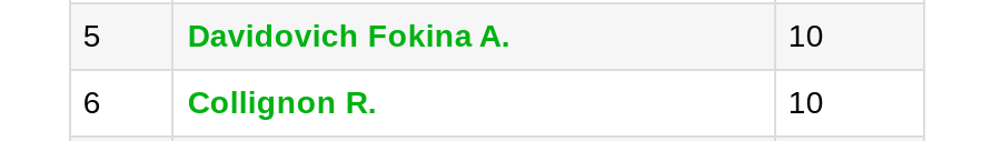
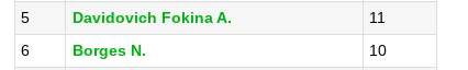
[788,18,824,54] 10 -> [370,9,386,26] 11
[188,85,377,120] Collignon R. -> [73,42,147,59] Borges N.

